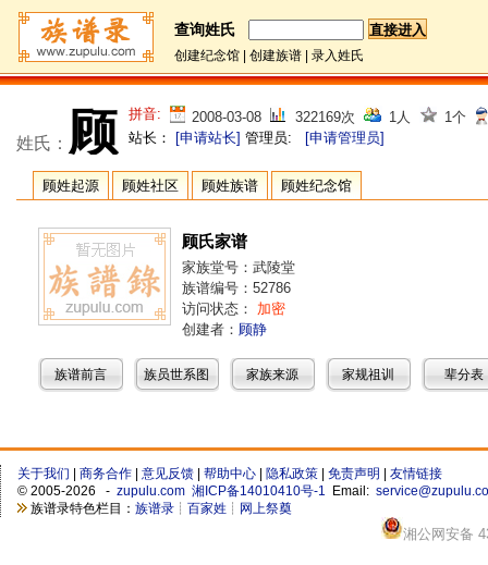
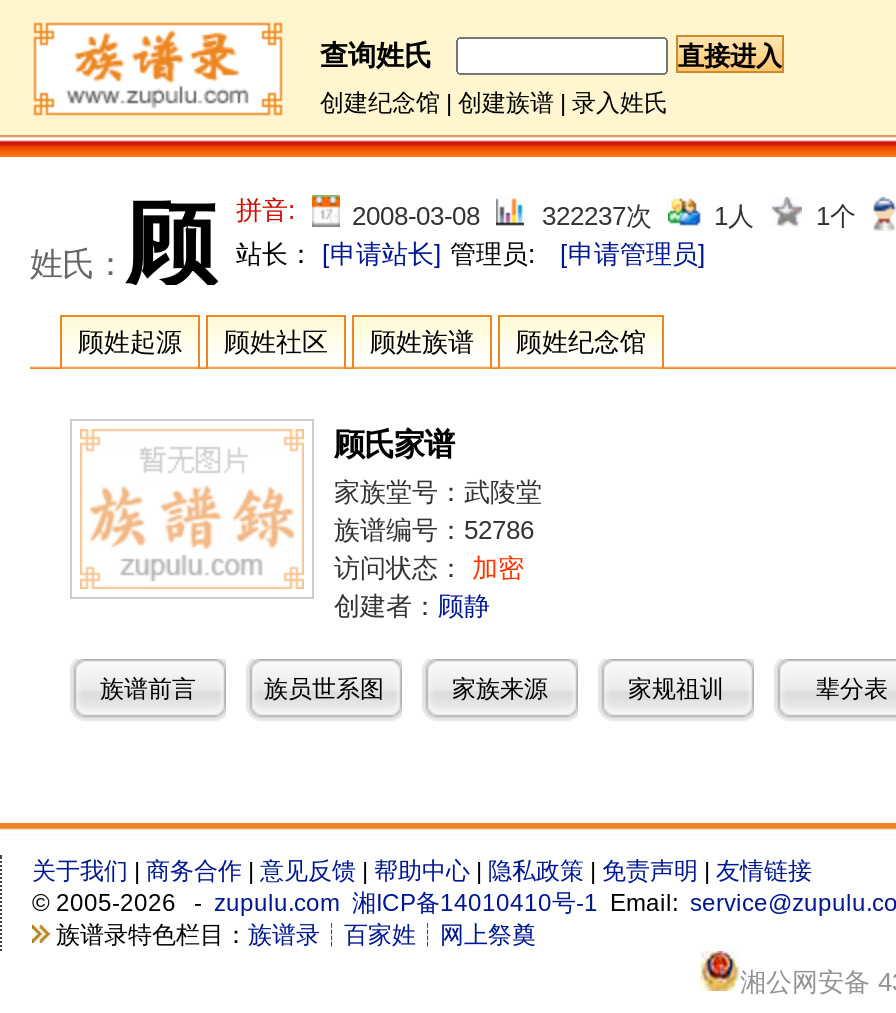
[295,109,355,125] 322169次 -> [542,201,652,231] 322237次

